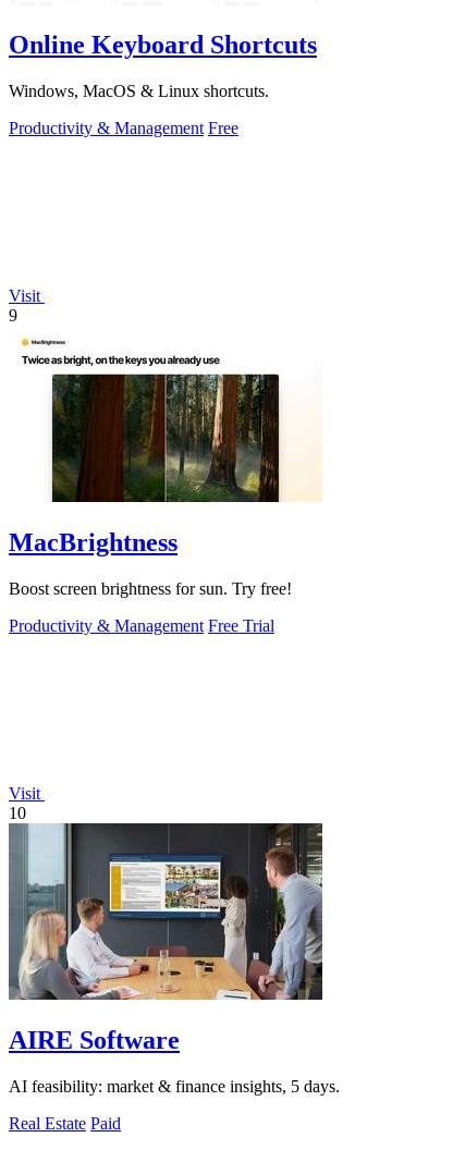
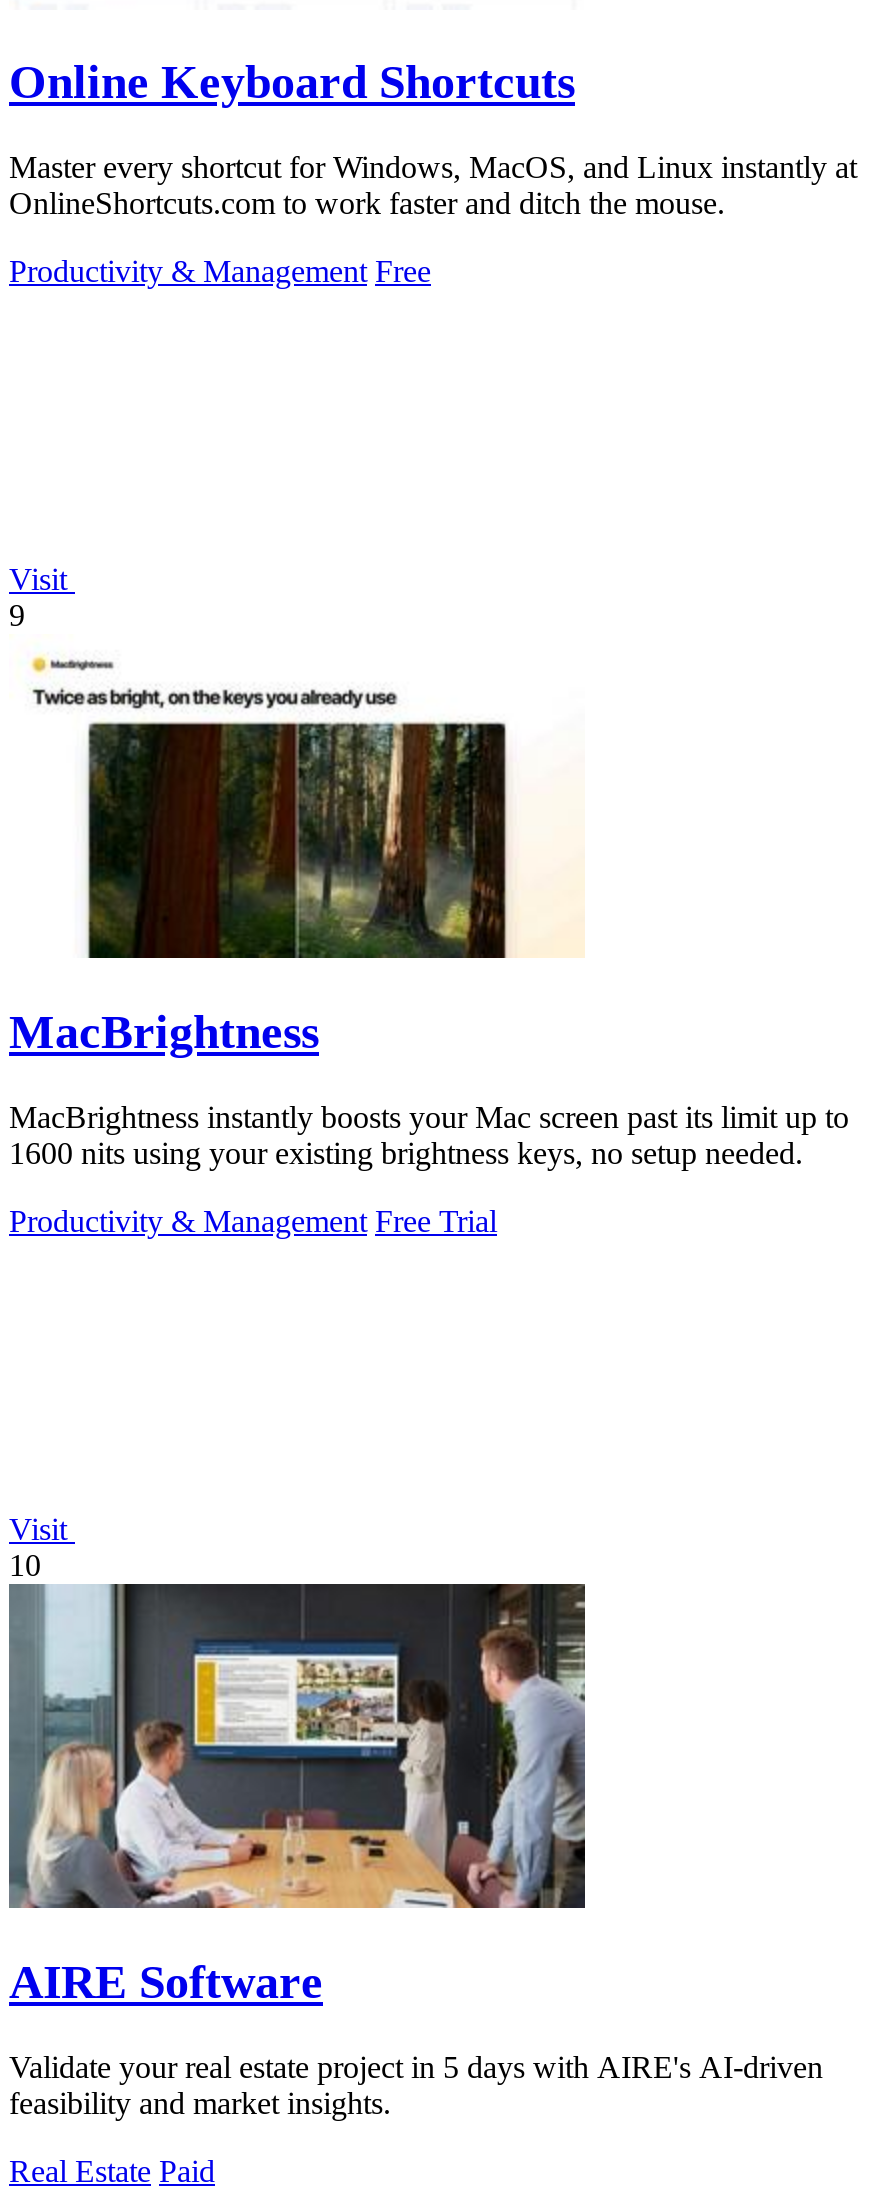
[9,82,269,101] Windows, MacOS & Linux shortcuts. -> [9,151,857,221] Master every shortcut for Windows, MacOS, and Linux instantly at | OnlineShortcuts.com to work faster and ditch the mouse.
[9,580,292,598] Boost screen brightness for sun. Try free! -> [9,1100,849,1170] MacBrightness instantly boosts your Mac screen past its limit up to | 1600 nits using your existing brightness keys, no setup needed.
[9,1077,340,1096] AI feasibility: market & finance insights, 5 days. -> [9,2050,823,2120] Validate your real estate project in 5 days with AIRE's AI-driven | feasibility and market insights.

